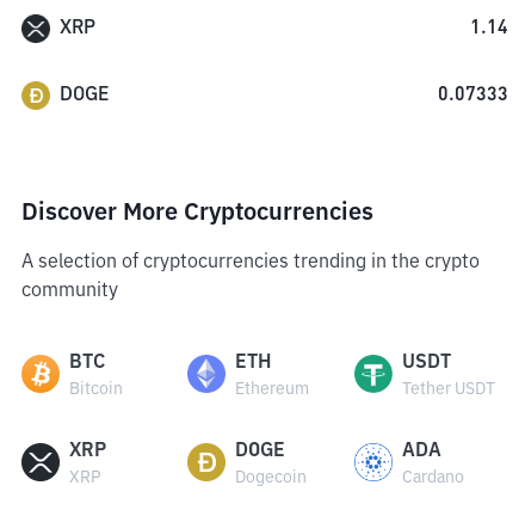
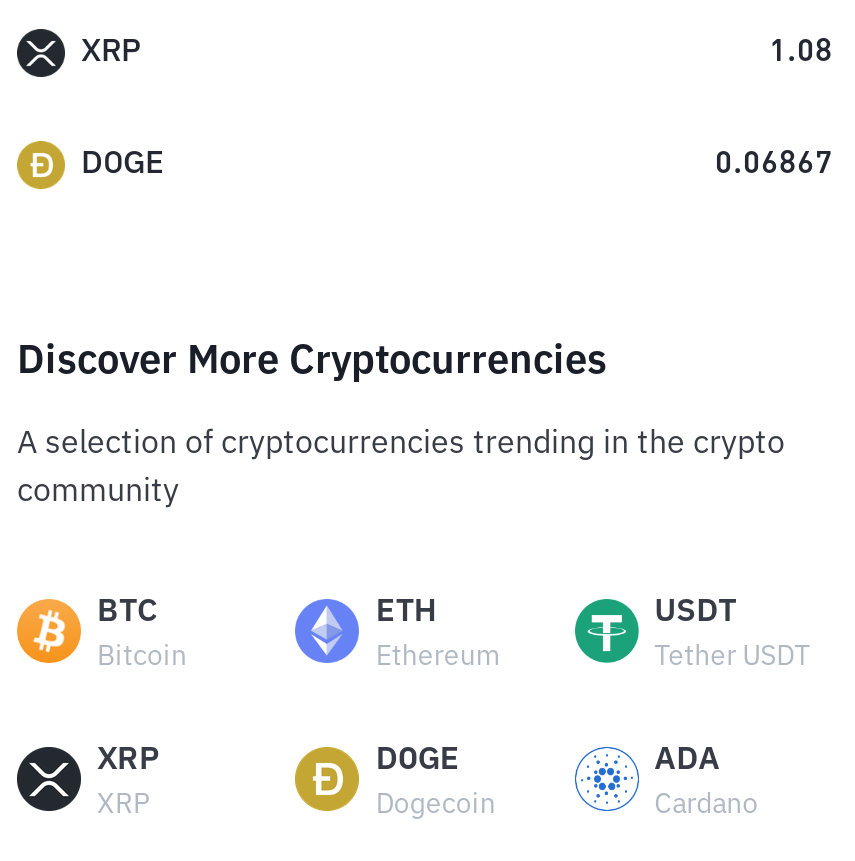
[470,19,508,38] 1.14 -> [769,37,833,69] 1.08
[438,86,508,105] 0.07333 -> [715,149,833,181] 0.06867

